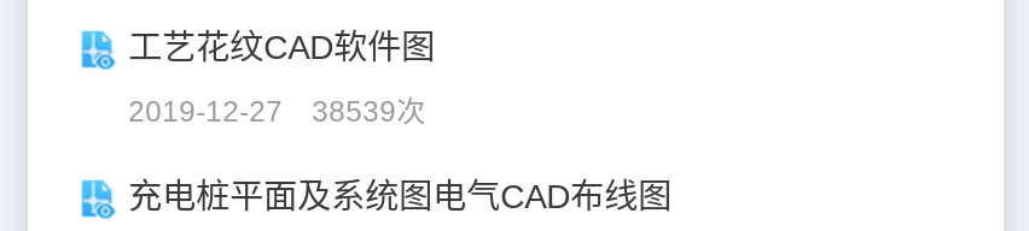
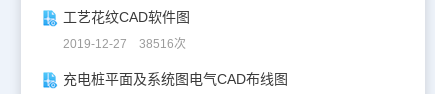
[128,96,425,130] 2019-12-27 38539次 -> [63,37,186,51] 2019-12-27 38516次

